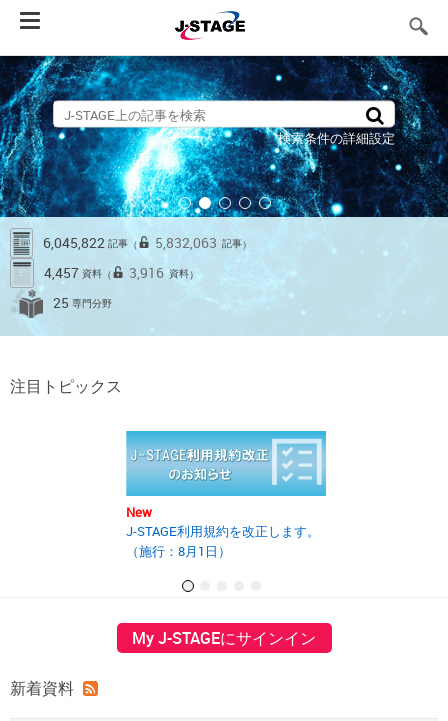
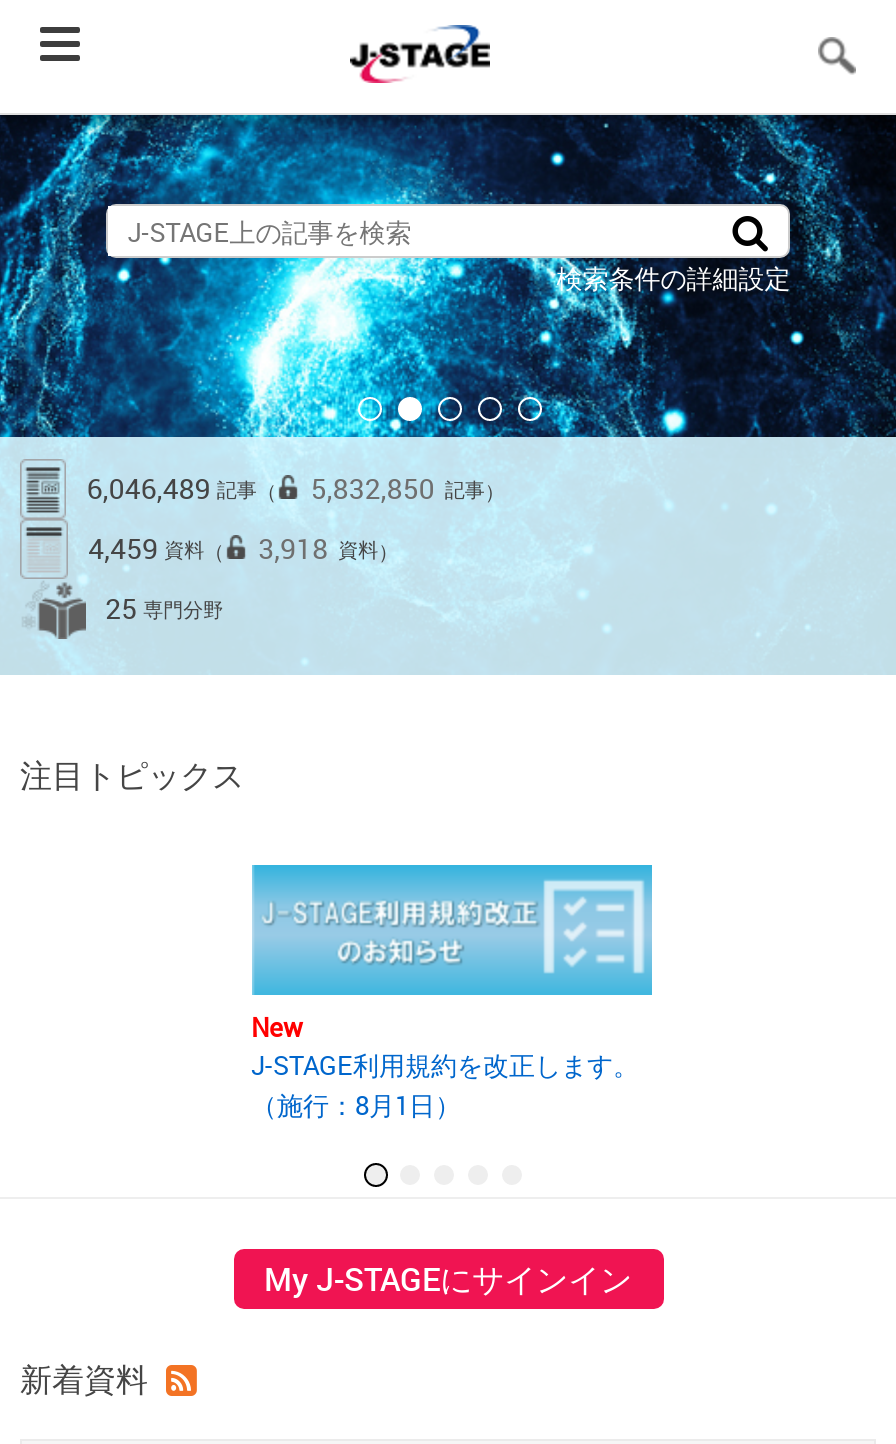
[43,233,138,252] 6,045,822記事（ -> [87,469,277,507] 6,046,489記事（
[155,233,252,252] 5,832,063 記事） -> [311,469,505,507] 5,832,850 記事）
[44,263,112,282] 4,457資料（ -> [88,529,224,567] 4,459資料（
[129,263,199,282] 3,916 資料） -> [258,529,398,567] 3,918 資料）

